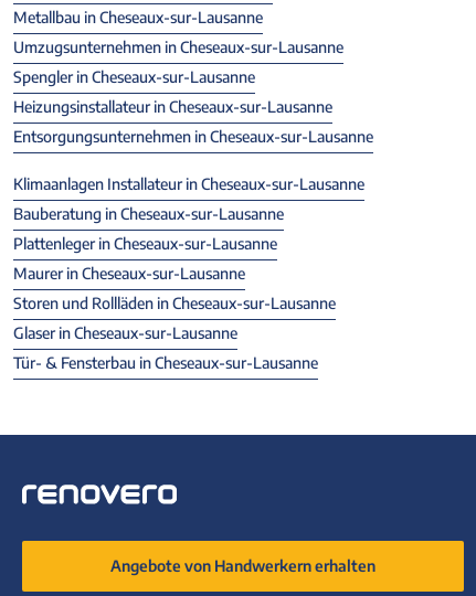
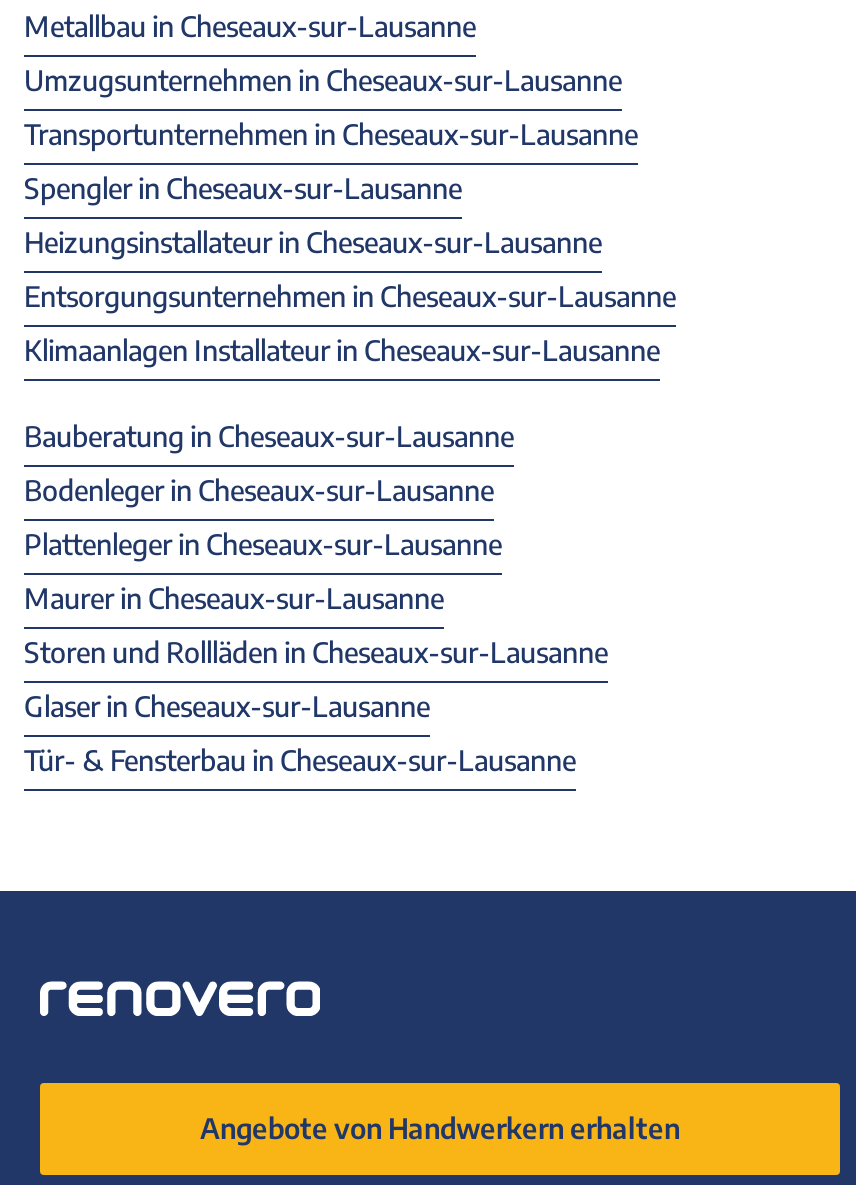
none -> [24,117,638,151] Transportunternehmen in Cheseaux-sur-Lausanne
none -> [24,473,494,507] Bodenleger in Cheseaux-sur-Lausanne

